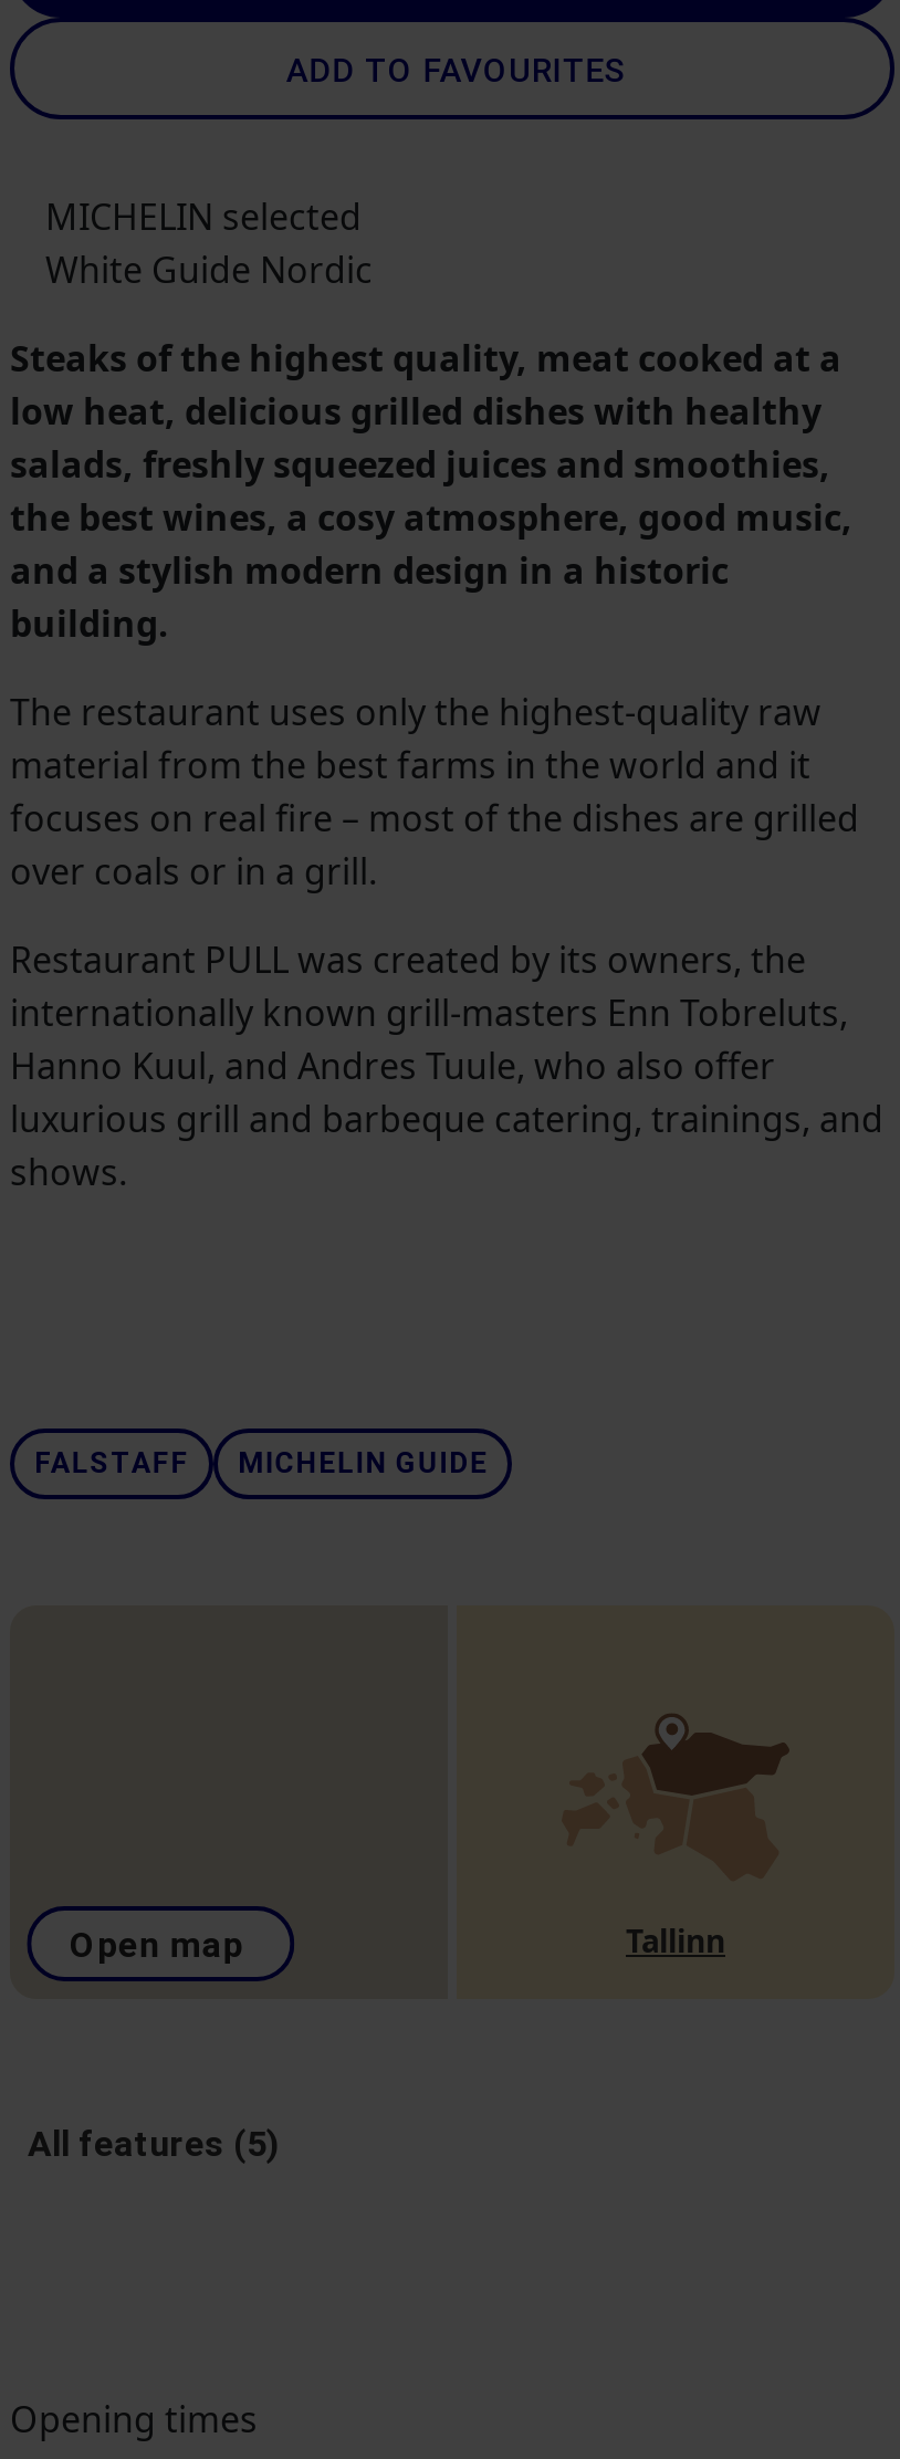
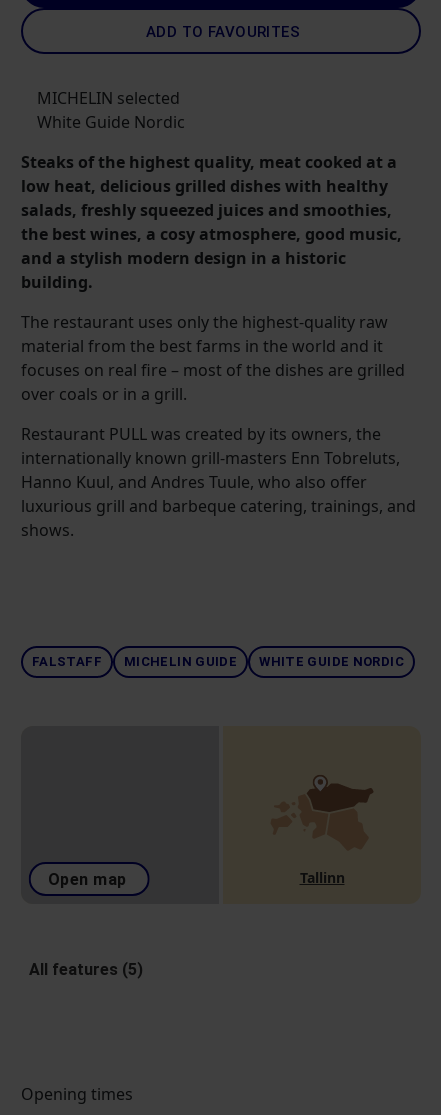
none -> [259,654,404,669] WHITE GUIDE NORDIC

